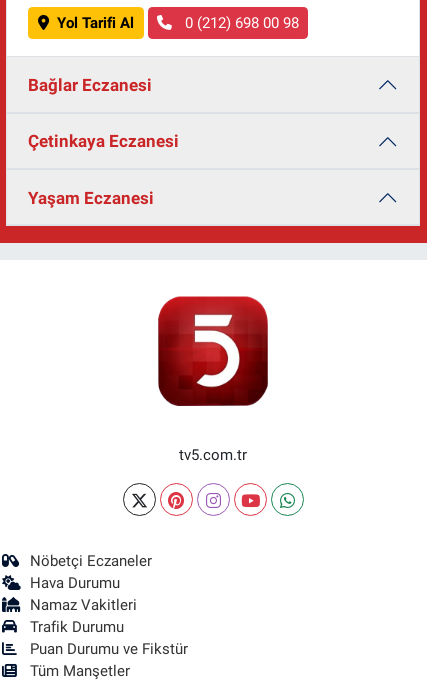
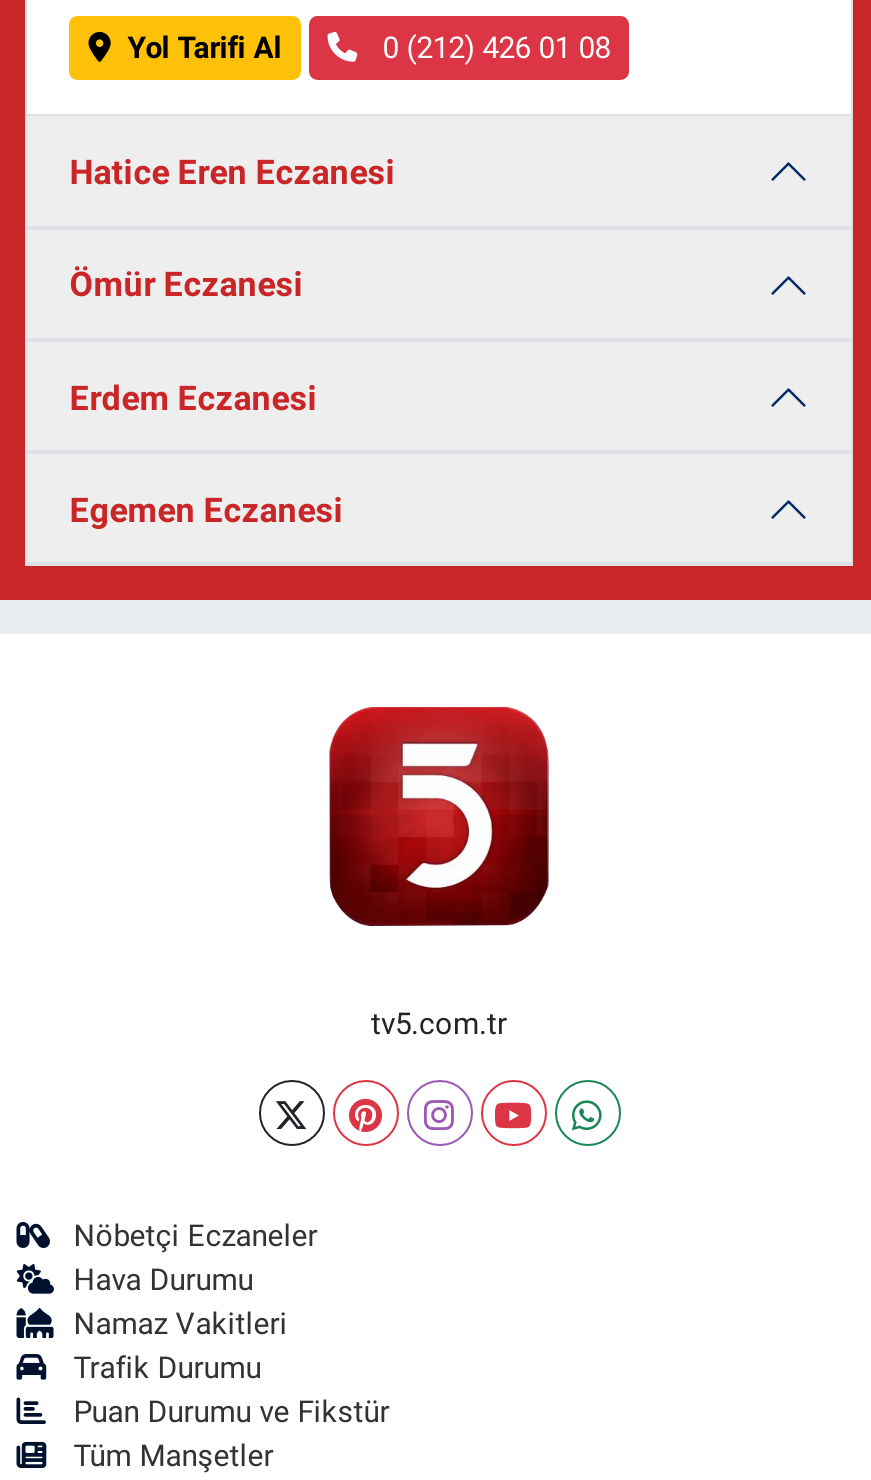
[28,14,299,208] 0 (212) 698 00 98 | Bağlar Eczanesi | Çetinkaya Eczanesi | Yaşam Eczanesi -> [69,30,611,530] 0 (212) 426 01 08 | Hatice Eren Eczanesi | Ömür Eczanesi | Erdem Eczanesi | Egemen Eczanesi

